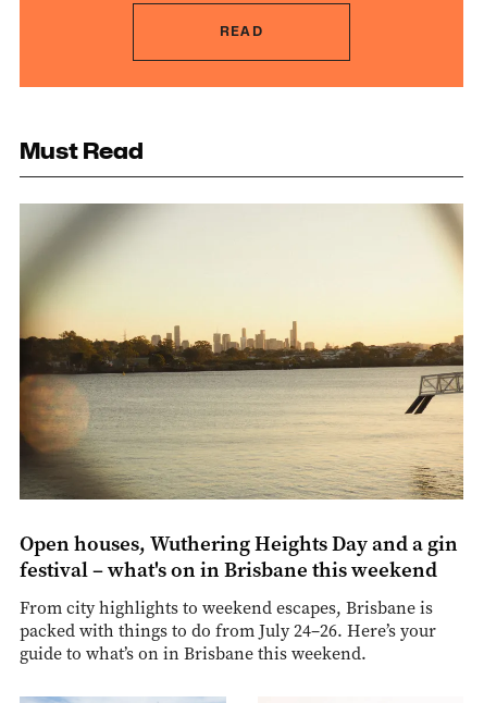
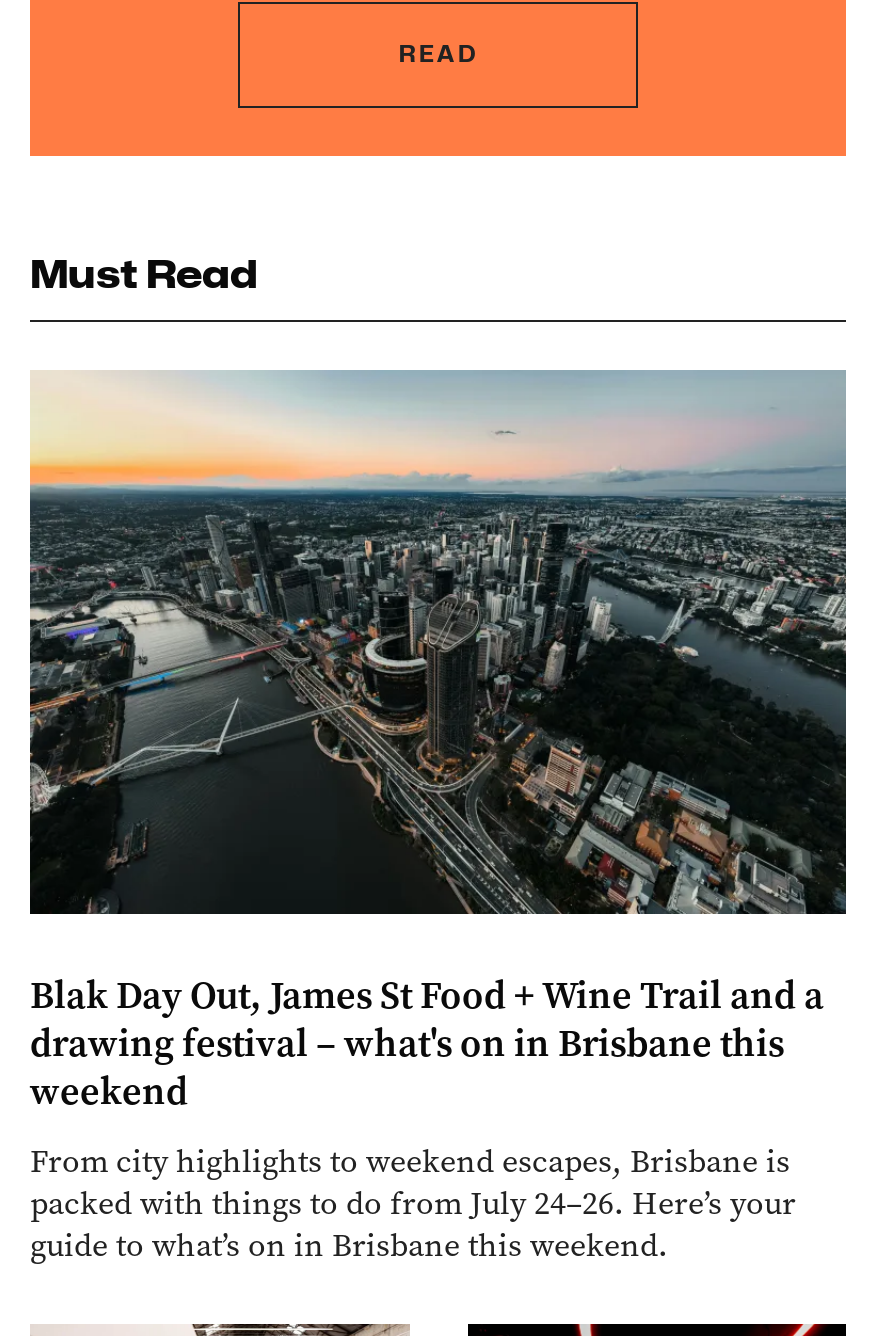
[20,203,464,583] [image] | Open houses, Wuthering Heights Day and a gin | festival – what's on in Brisbane this weekend -> [28,372,848,1115] [image] | Blak Day Out, James St Food + Wine Trail and a | drawing festival – what's on in Brisbane this | weekend

